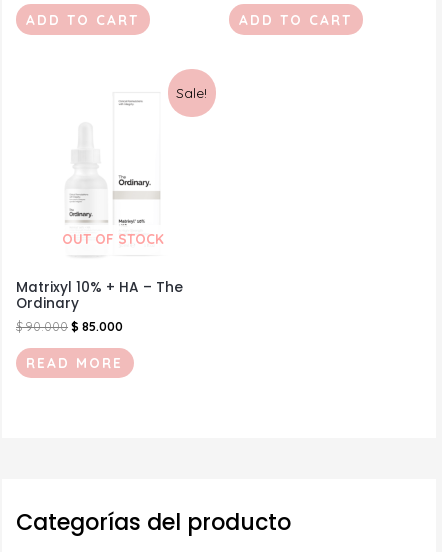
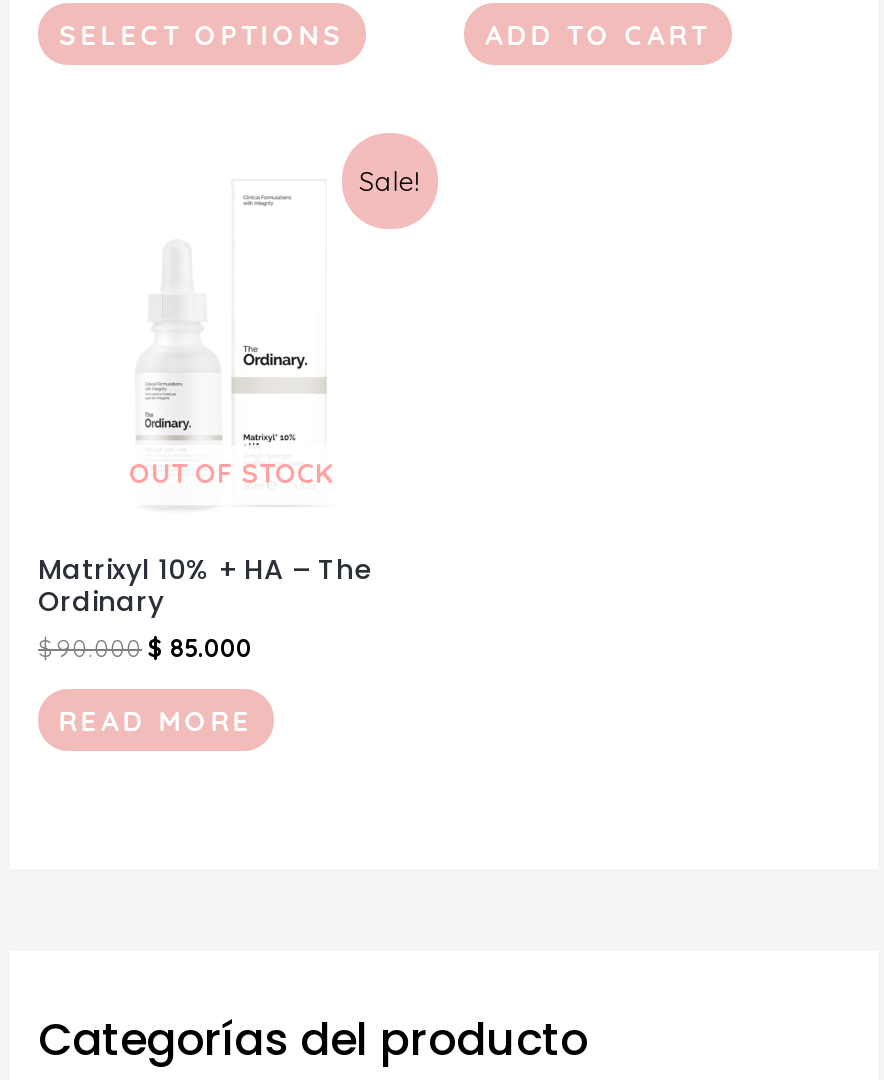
[26,11,139,28] ADD TO CART -> [59,17,345,51] SELECT OPTIONS

